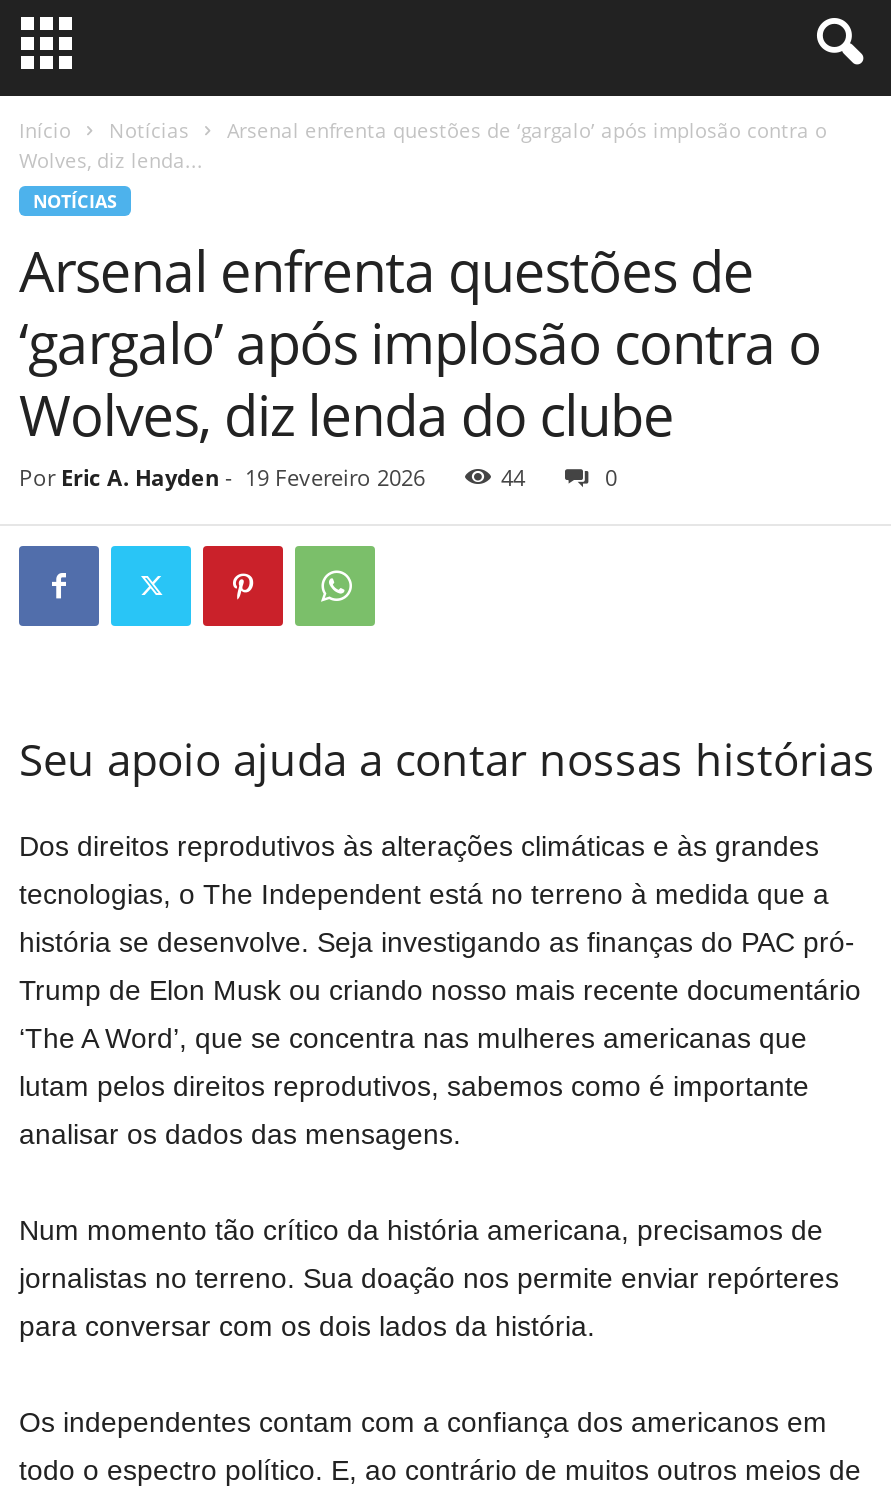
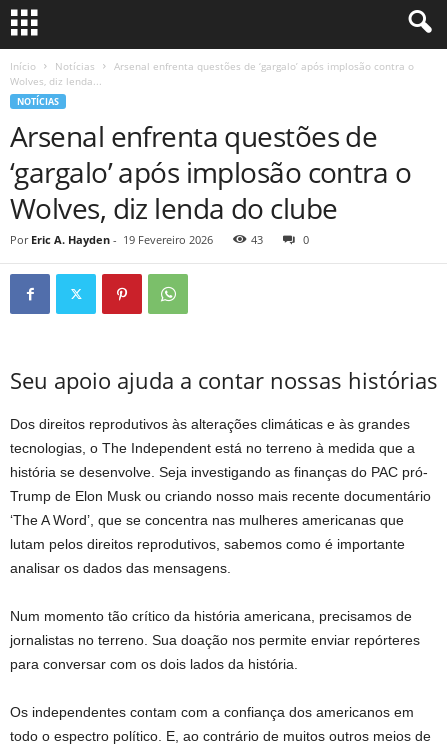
[501,462,525,492] 44 -> [251,232,263,247] 43

